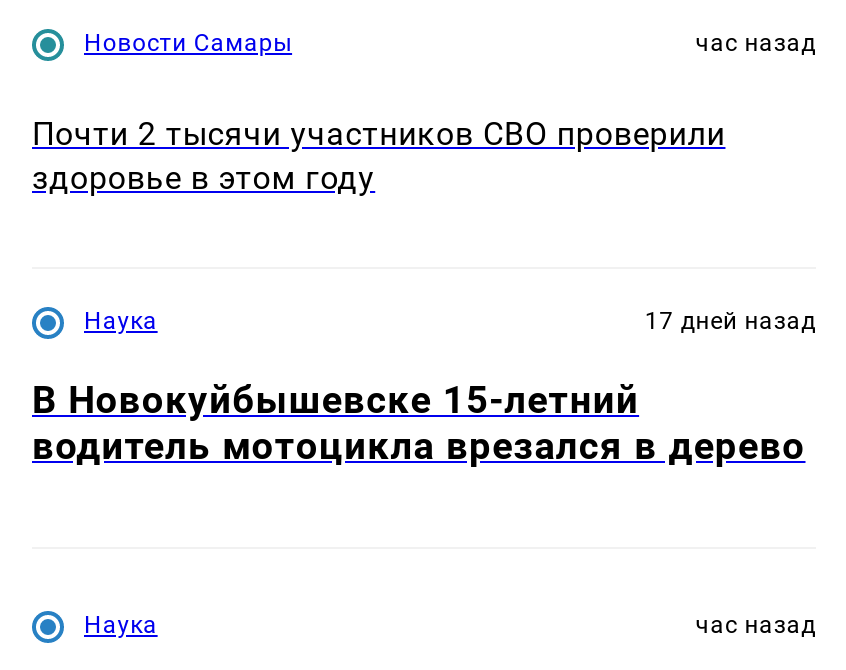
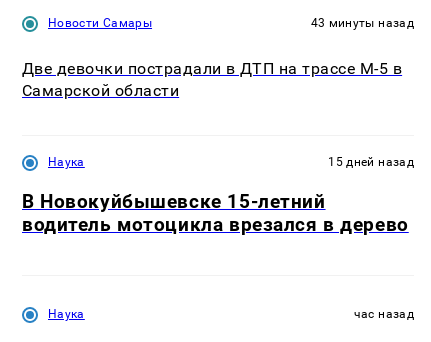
[696,30,816,58] час назад -> [311,16,414,30] 43 минуты назад
[32,114,725,196] Почти 2 тысячи участников СВО проверили | здоровье в этом году -> [22,58,402,99] Две девочки пострадали в ДТП на трассе М-5 в | Самарской области
[645,307,816,335] 17 дней назад -> [328,155,414,169] 15 дней назад

